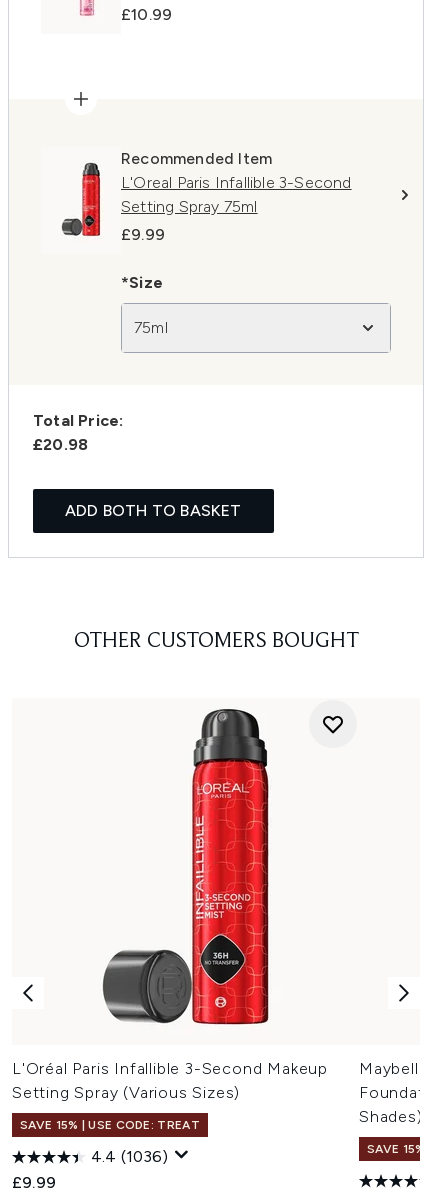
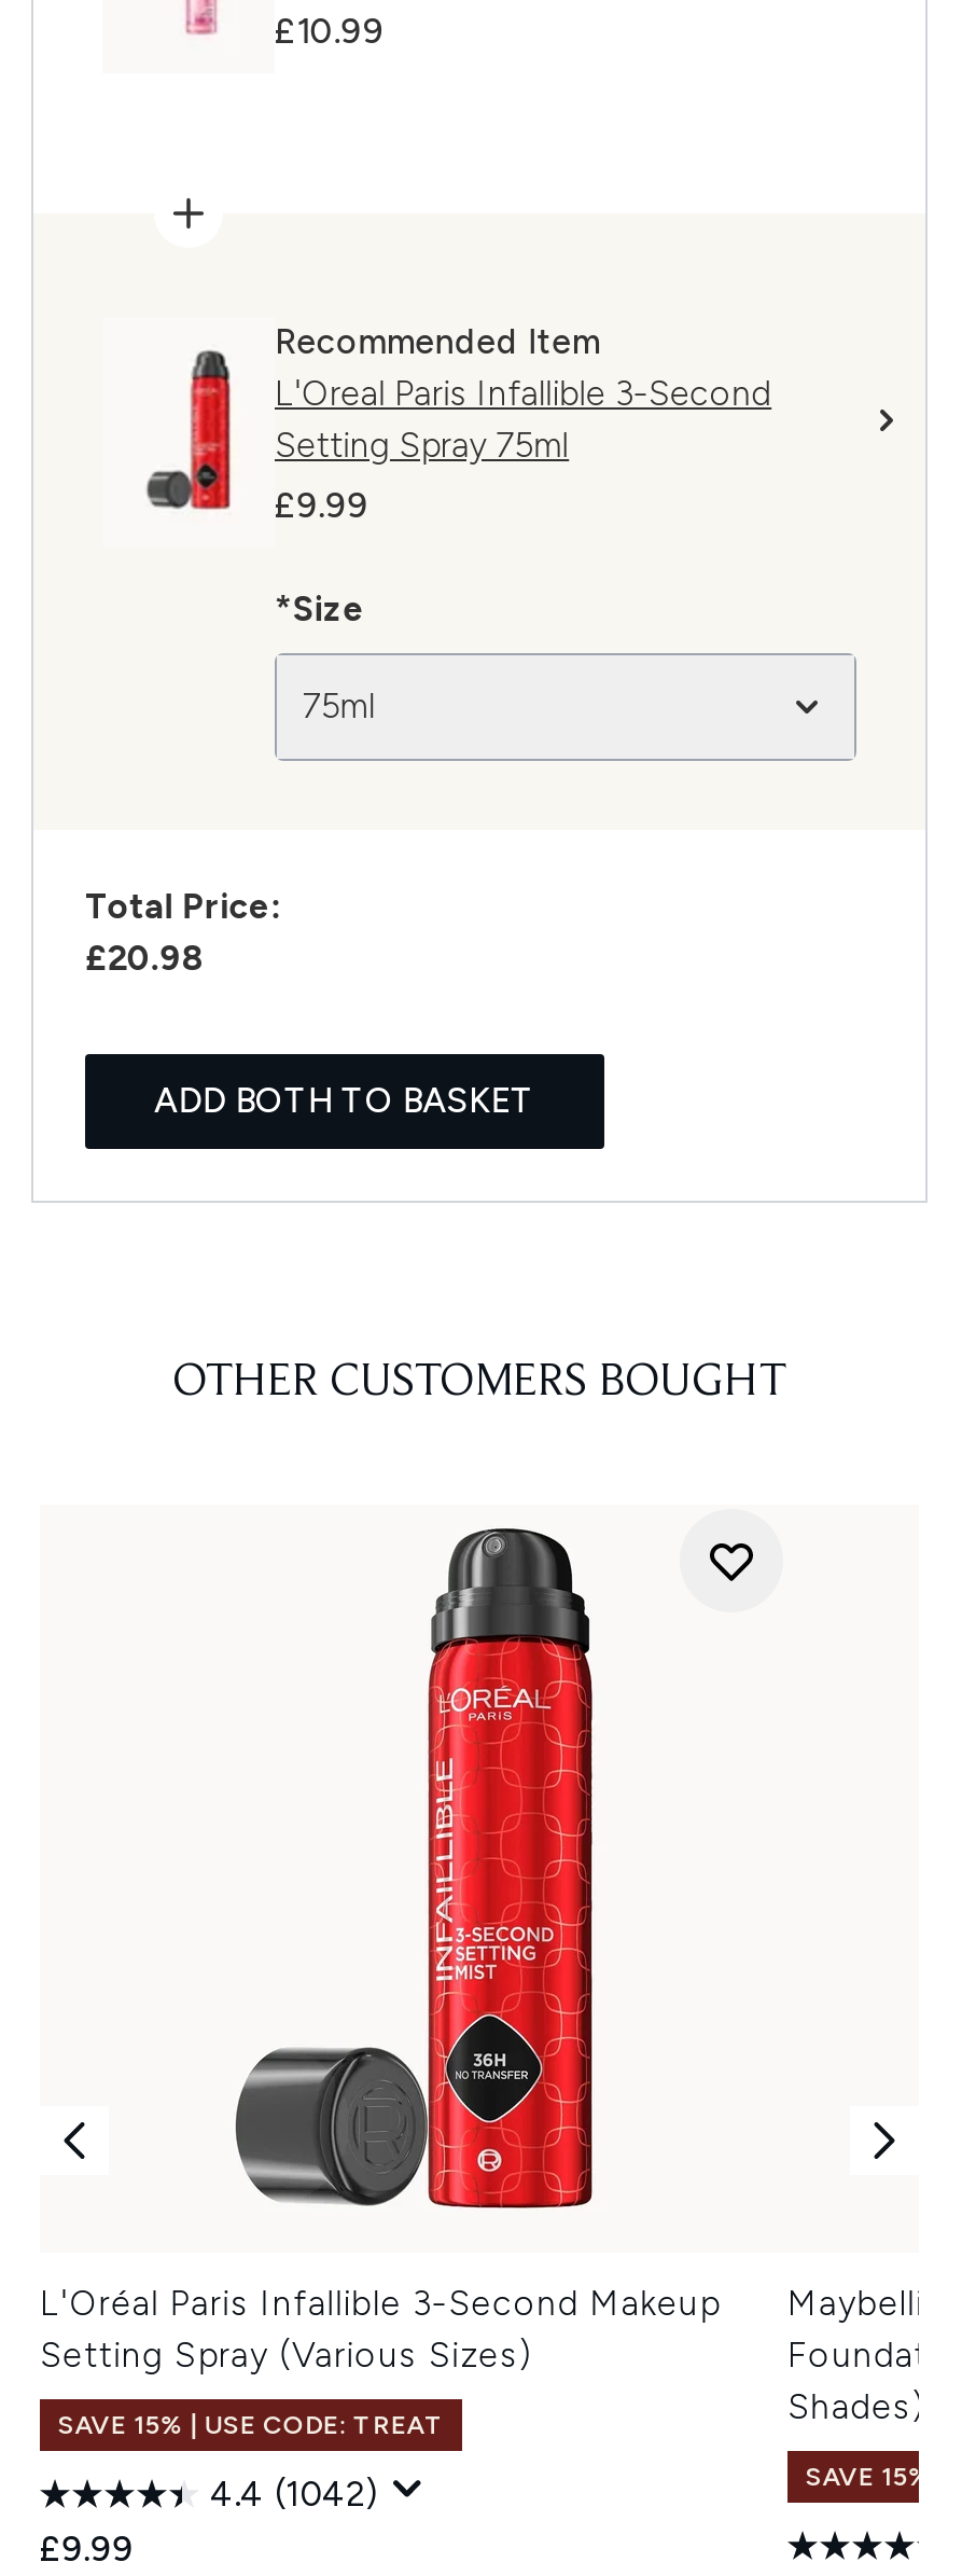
[91,1147,168,1166] 4.4 (1036) -> [210,2473,378,2514] 4.4 (1042)

